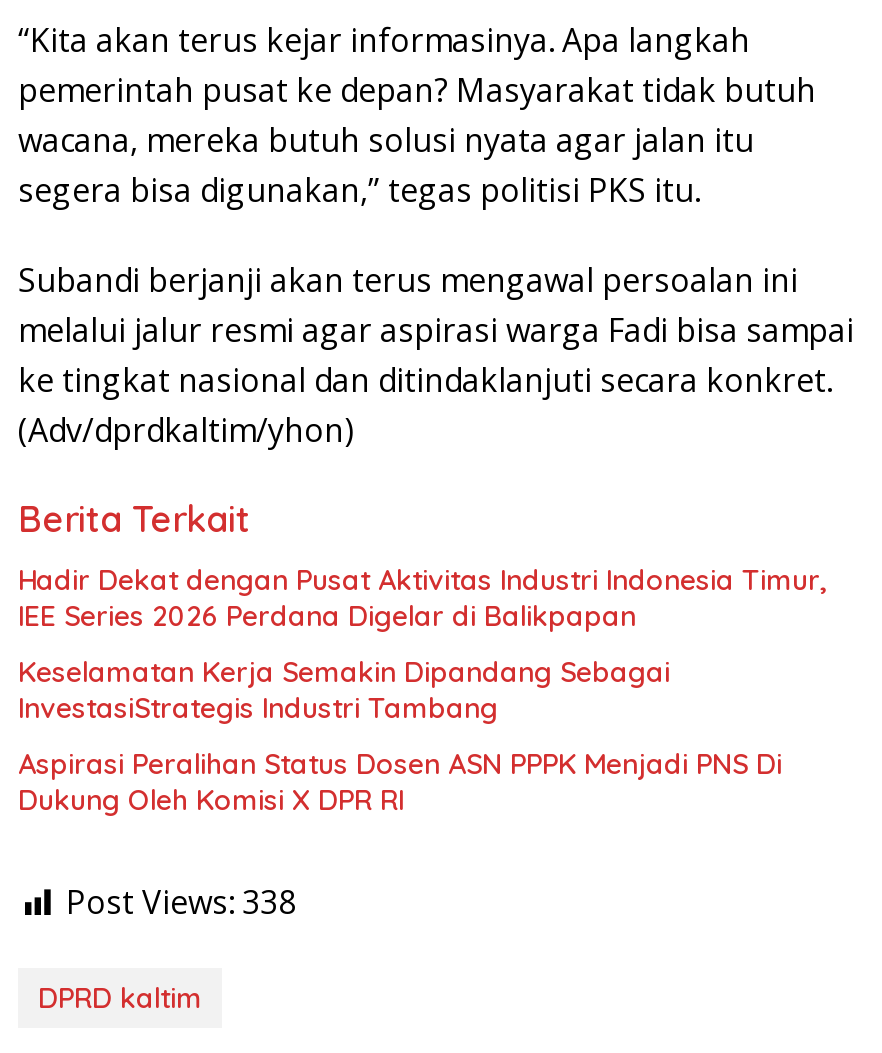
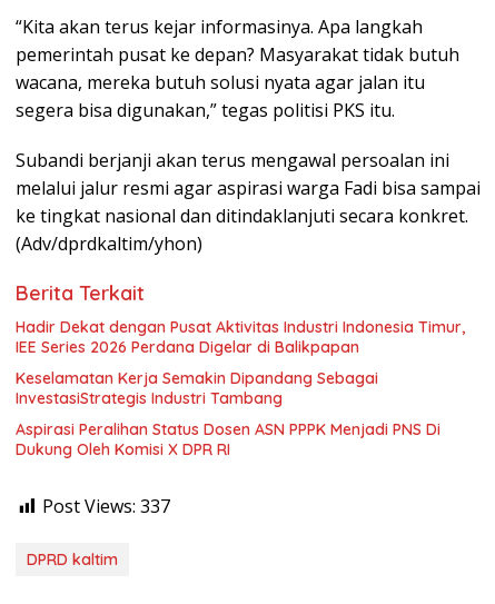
[66,880,296,924] Post Views: 338 -> [42,494,170,518] Post Views: 337

